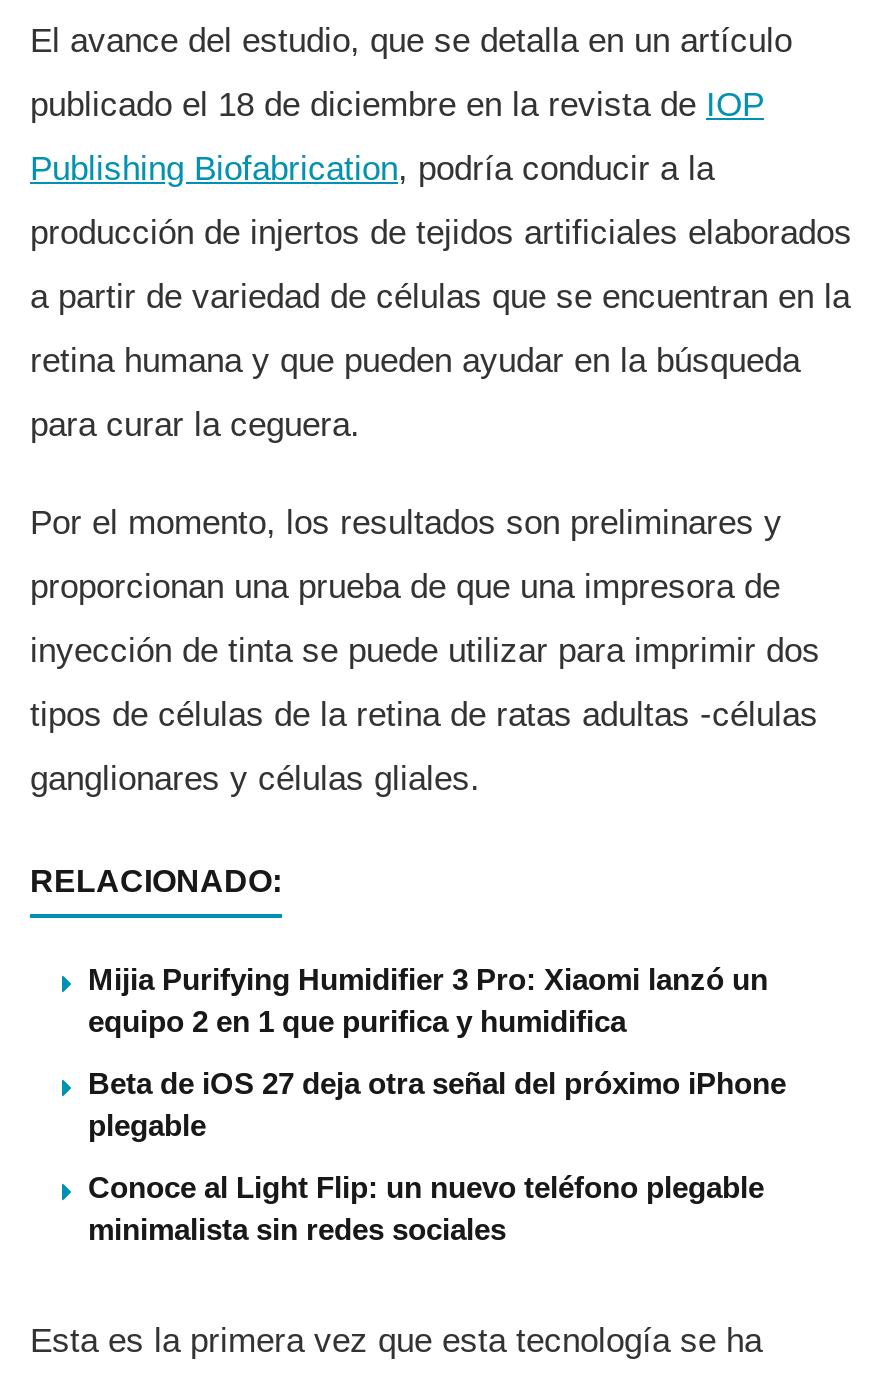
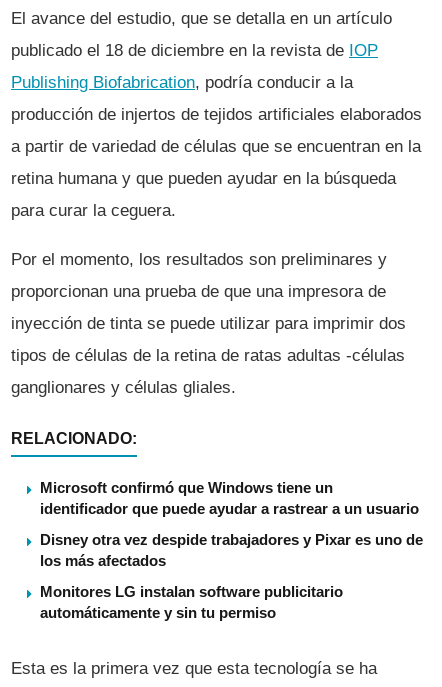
[88,961,768,1037] Mijia Purifying Humidifier 3 Pro: Xiaomi lanzó un | equipo 2 en 1 que purifica y humidifica -> [40,479,419,517] Microsoft confirmó que Windows tiene un | identificador que puede ayudar a rastrear a un usuario
[88,1065,786,1141] Beta de iOS 27 deja otra señal del próximo iPhone | plegable -> [40,531,423,569] Disney otra vez despide trabajadores y Pixar es uno de | los más afectados
[88,1169,764,1245] Conoce al Light Flip: un nuevo teléfono plegable | minimalista sin redes sociales -> [40,583,343,621] Monitores LG instalan software publicitario | automáticamente y sin tu permiso

